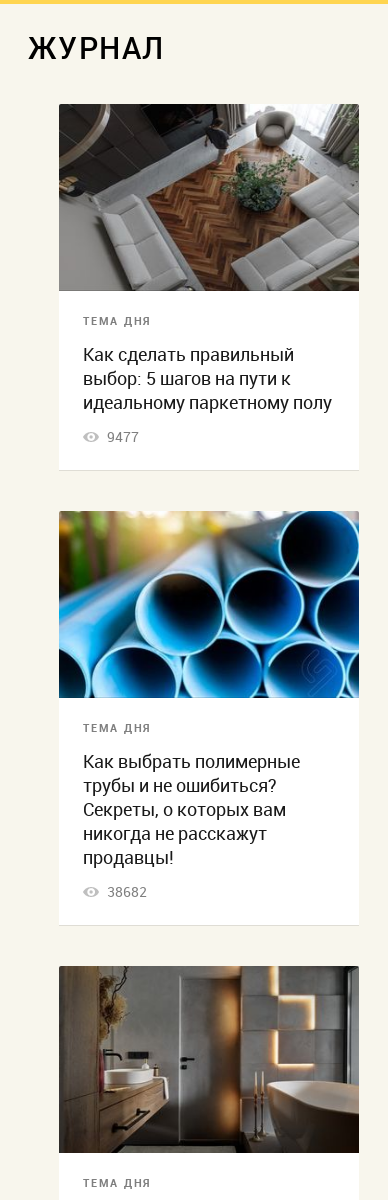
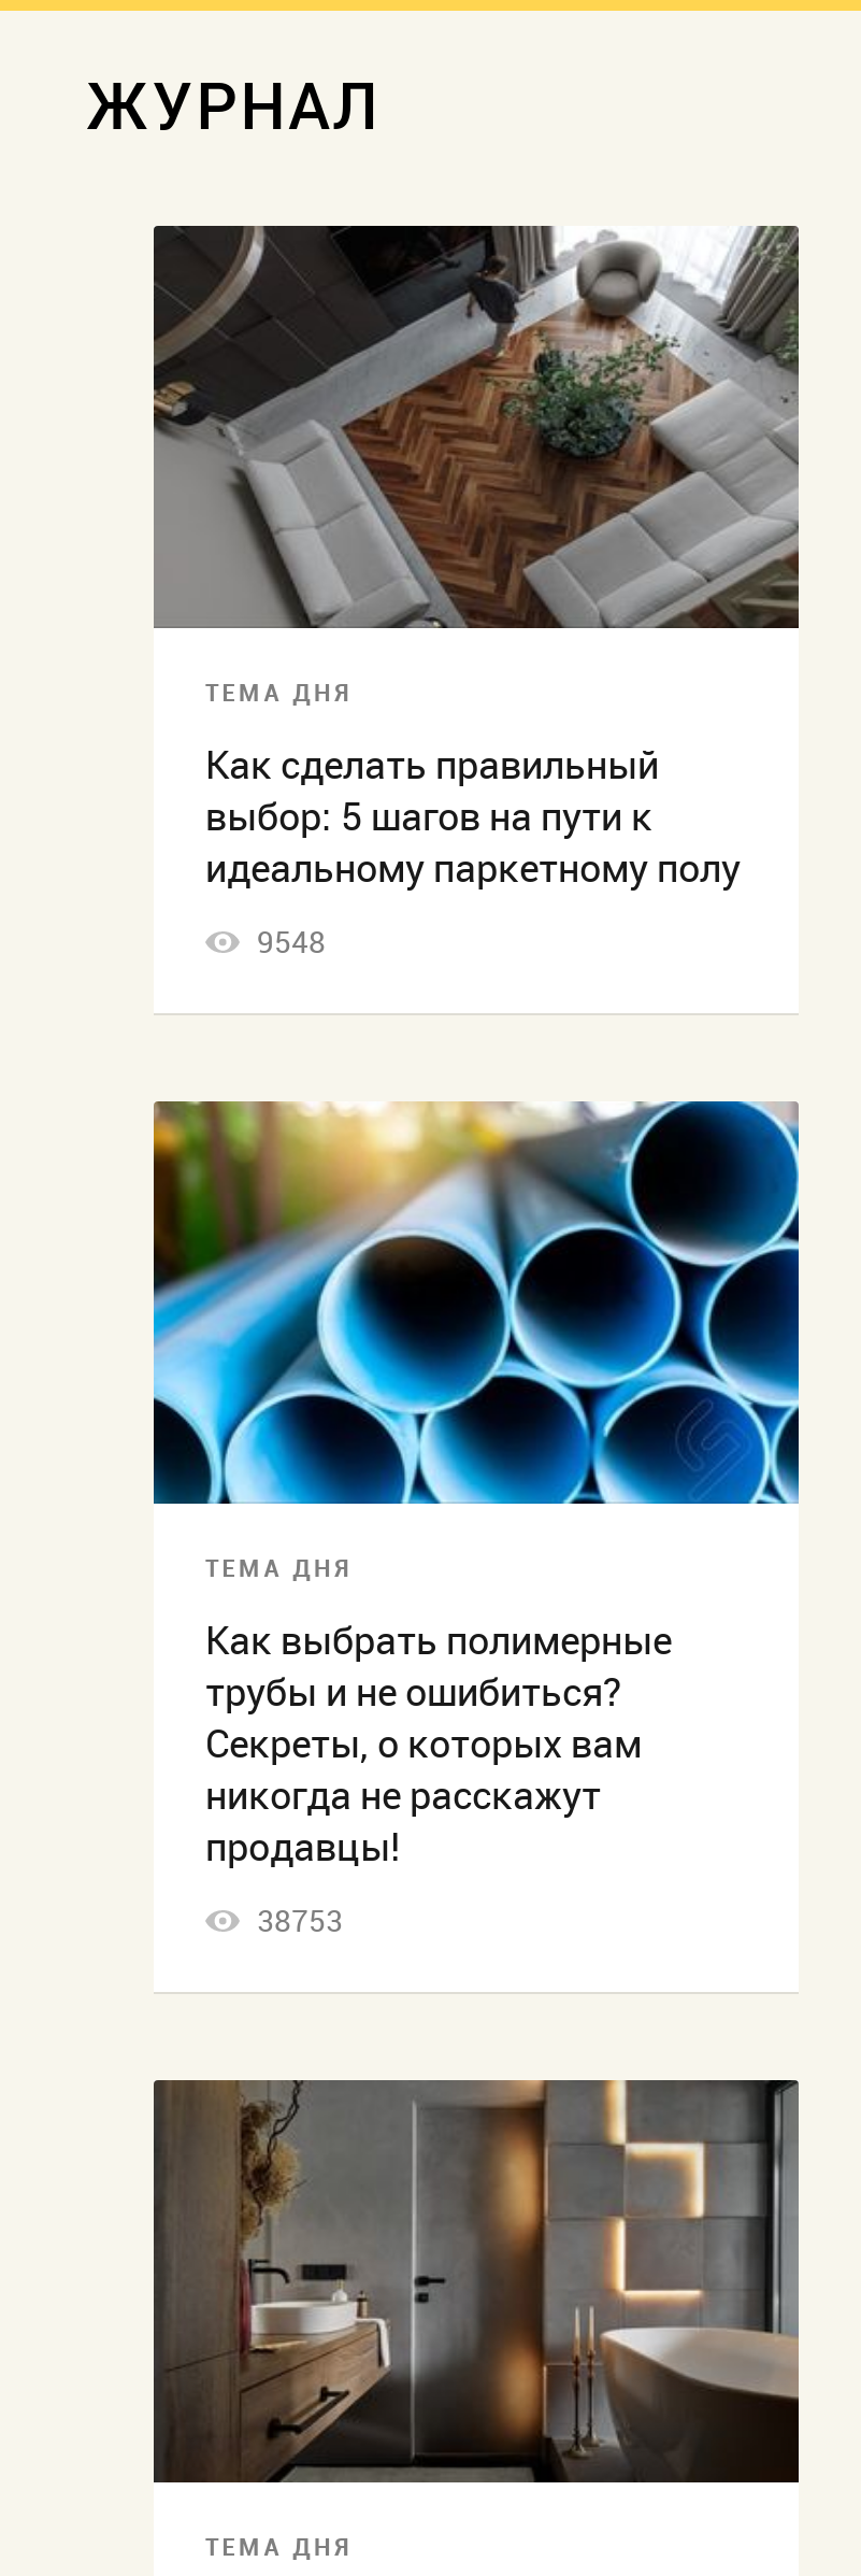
[107,429,139,445] 9477 -> [257,925,326,959] 9548
[107,884,147,900] 38682 -> [257,1904,343,1938] 38753

